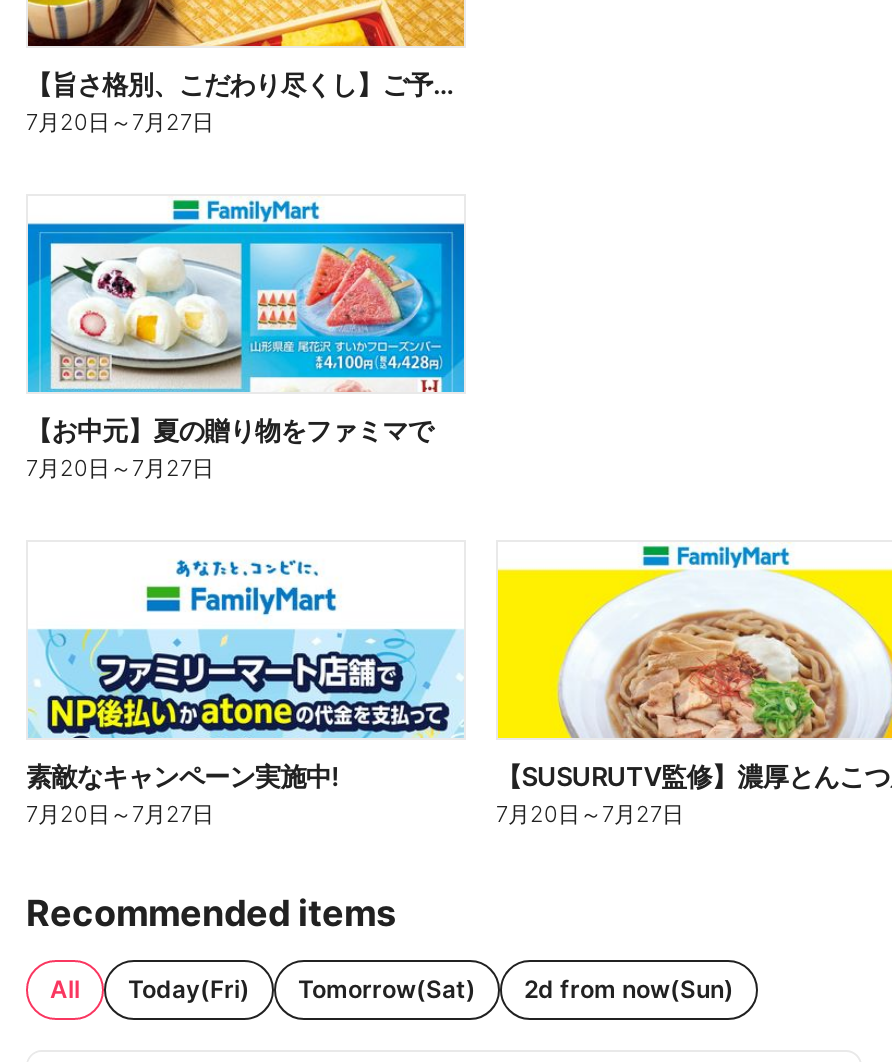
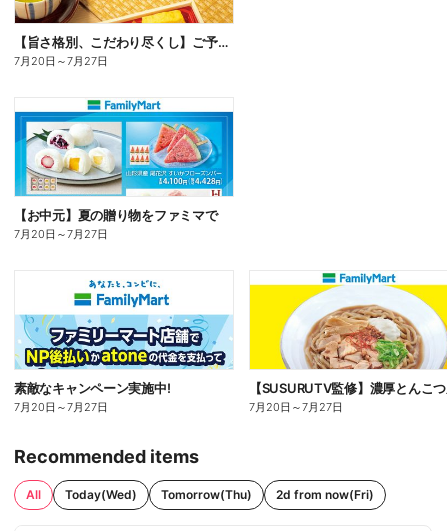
[128,973,734,1003] Today(Fri) | Tomorrow(Sat) | 2d from now(Sun) -> [65,487,374,502] Today(Wed) | Tomorrow(Thu) | 2d from now(Fri)

